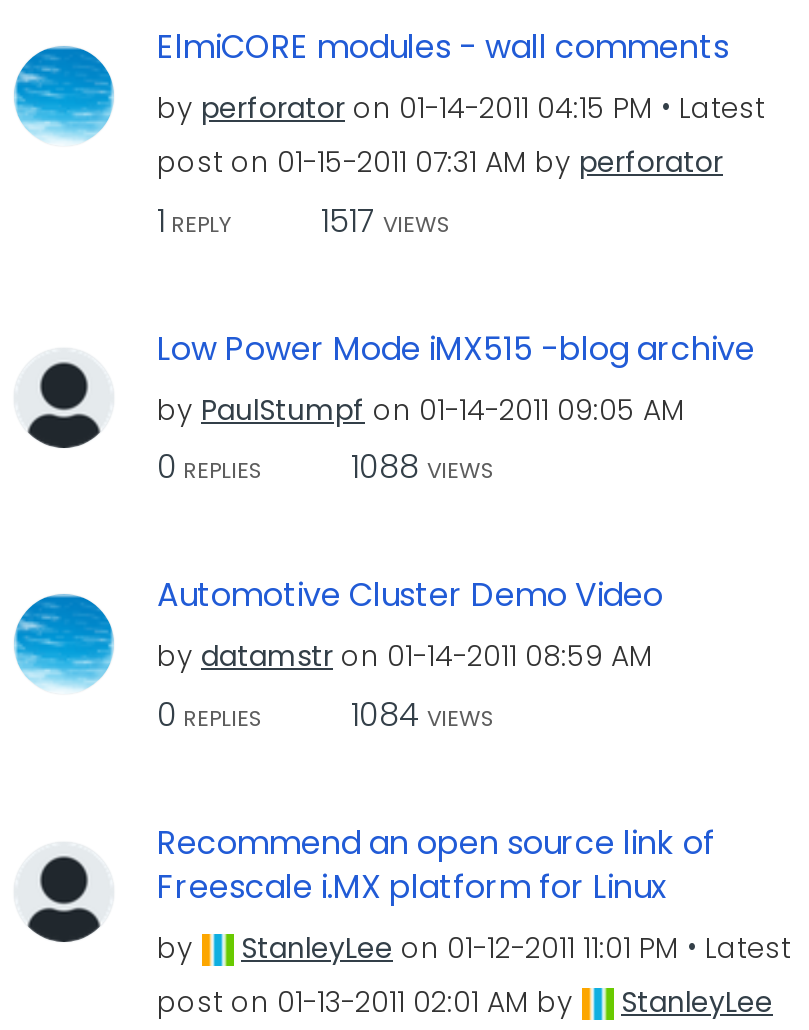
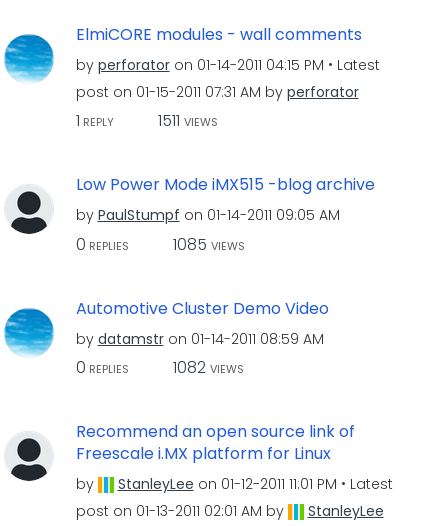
[157,197,451,243] 1 REPLY 1517 VIEWS -> [75,109,217,132] 1 REPLY 1511 VIEWS
[351,444,495,490] 1088 VIEWS -> [172,232,244,255] 1085 VIEWS
[351,691,495,737] 1084 VIEWS -> [172,356,243,379] 1082 VIEWS

